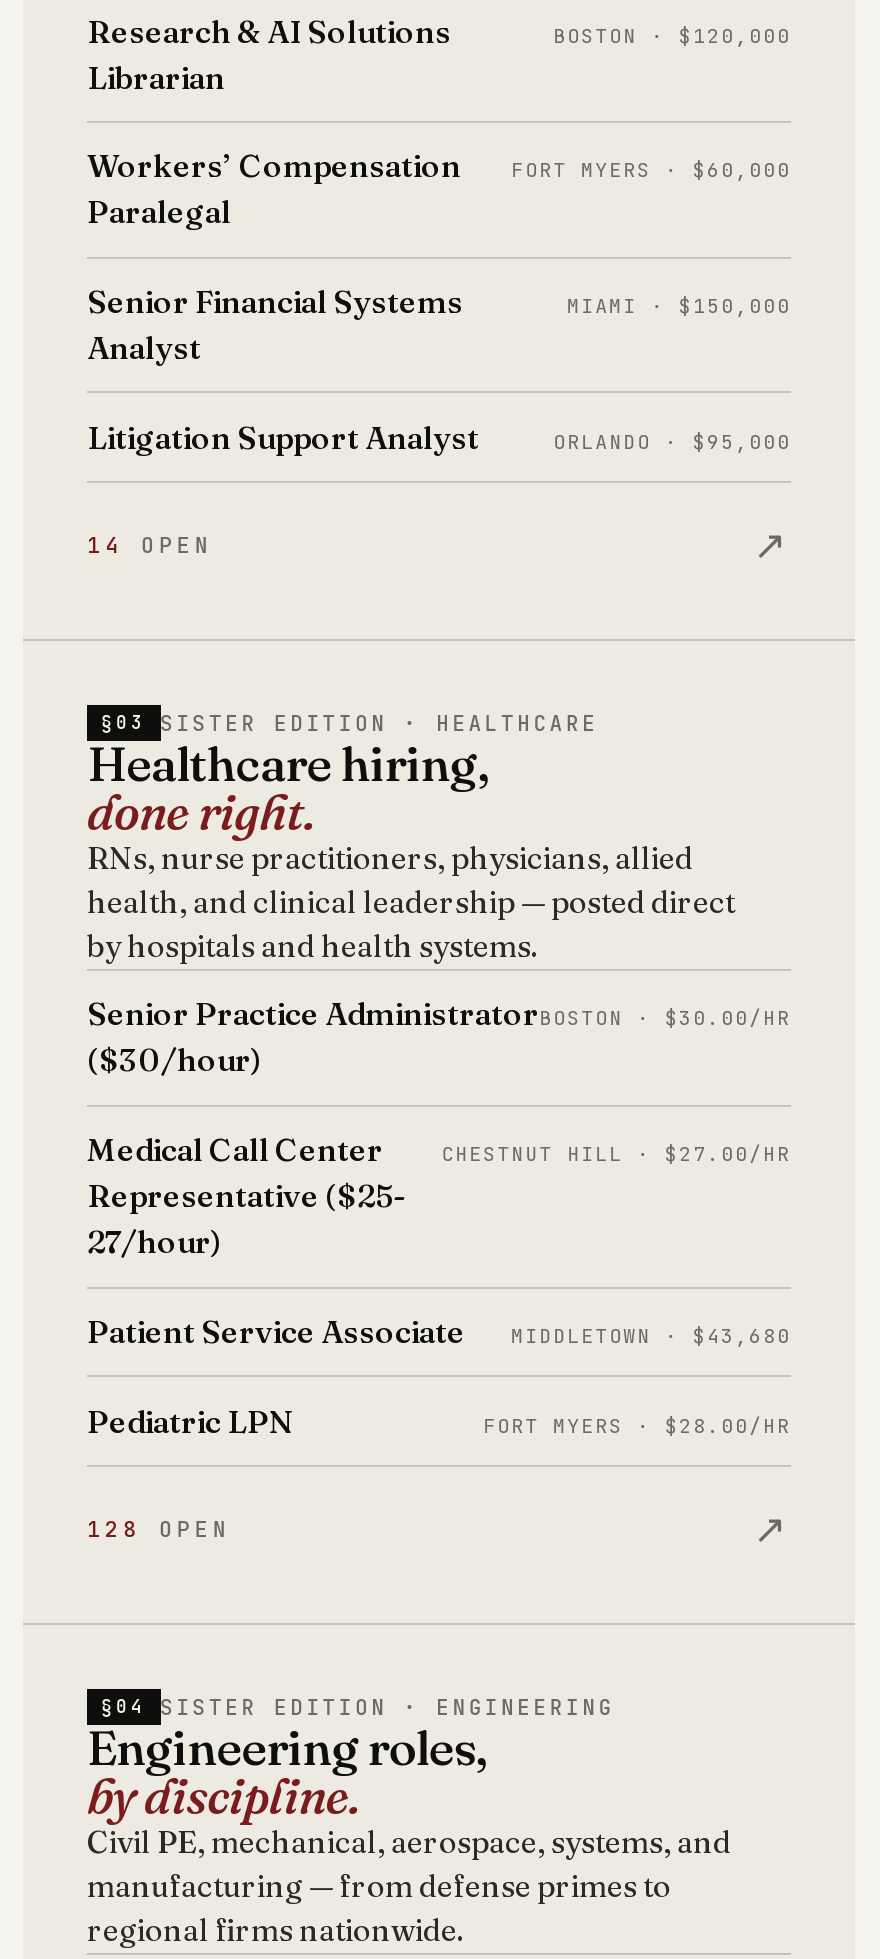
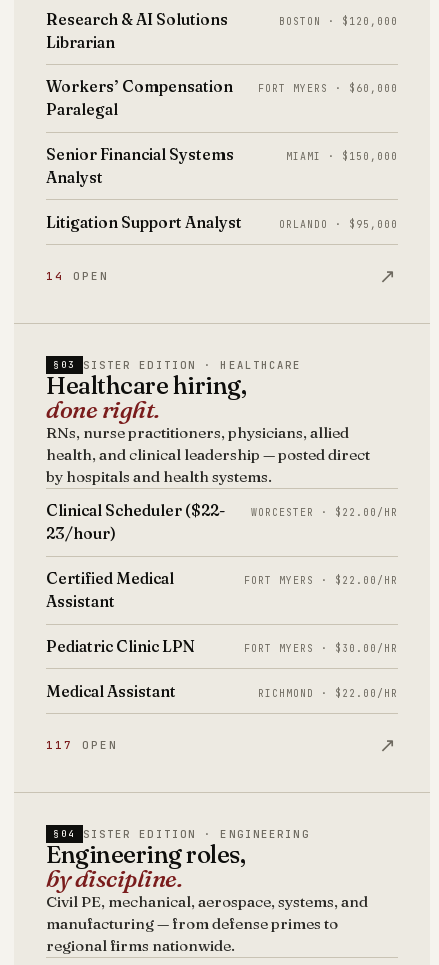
[87,996,539,1080] Senior Practice Administrator | ($30/hour) -> [46,501,225,543] Clinical Scheduler ($22- | 23/hour)
[539,1006,791,1032] BOSTON · $30.00/HR -> [251,506,398,519] WORCESTER · $22.00/HR
[87,1131,405,1261] Medical Call Center | Representative ($25- | 27/hour) -> [46,569,174,611] Certified Medical | Assistant
[441,1141,791,1167] CHESTNUT HILL · $27.00/HR -> [244,574,398,587] FORT MYERS · $22.00/HR
[87,1313,791,1351] Patient Service Associate | MIDDLETOWN · $43,680 -> [46,637,398,656] Pediatric Clinic LPN | FORT MYERS · $30.00/HR
[87,1403,791,1441] Pediatric LPN | FORT MYERS · $28.00/HR -> [46,682,398,701] Medical Assistant | RICHMOND · $22.00/HR
[87,1515,230,1543] 128 OPEN -> [46,738,118,752] 117 OPEN

